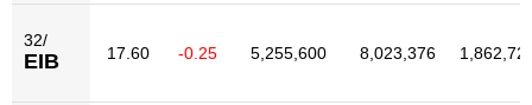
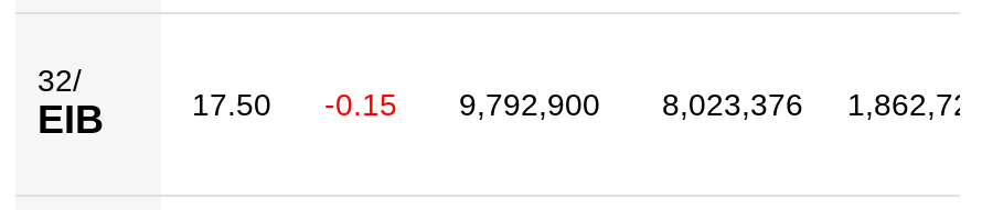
[107,44,150,63] 17.60 -> [192,87,271,122] 17.50
[178,44,217,63] -0.25 -> [324,87,397,122] -0.15
[251,44,327,63] 5,255,600 -> [459,87,600,122] 9,792,900

